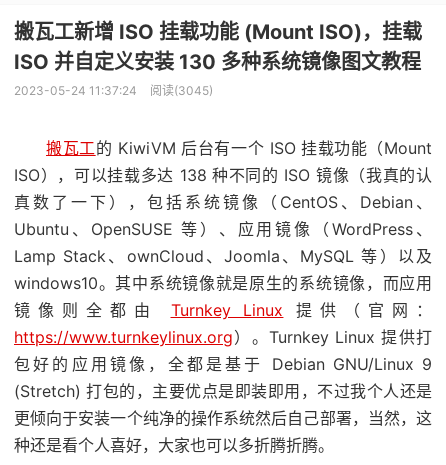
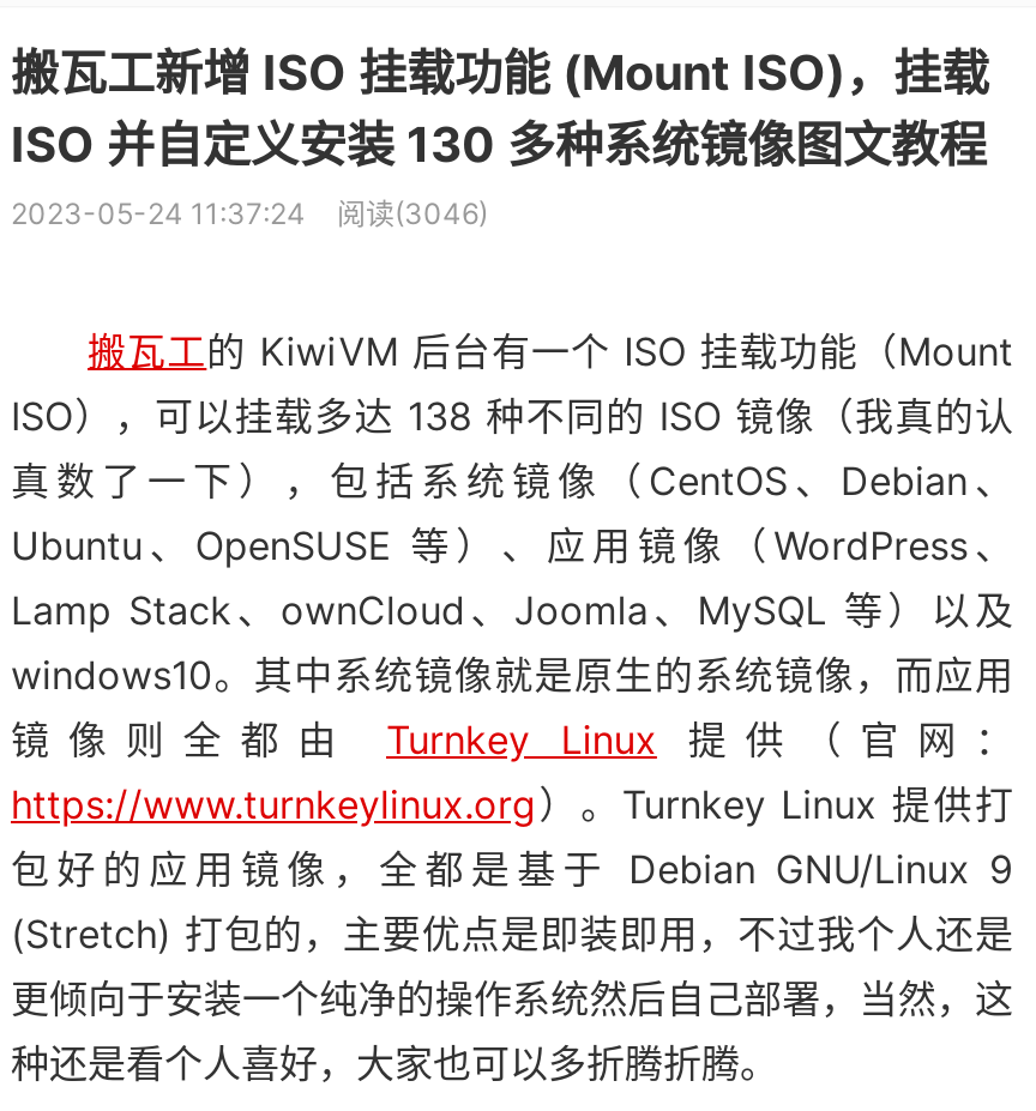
[14,83,213,98] 2023-05-24 11:37:24 阅读(3045) -> [11,195,488,231] 2023-05-24 11:37:24 阅读(3046)

